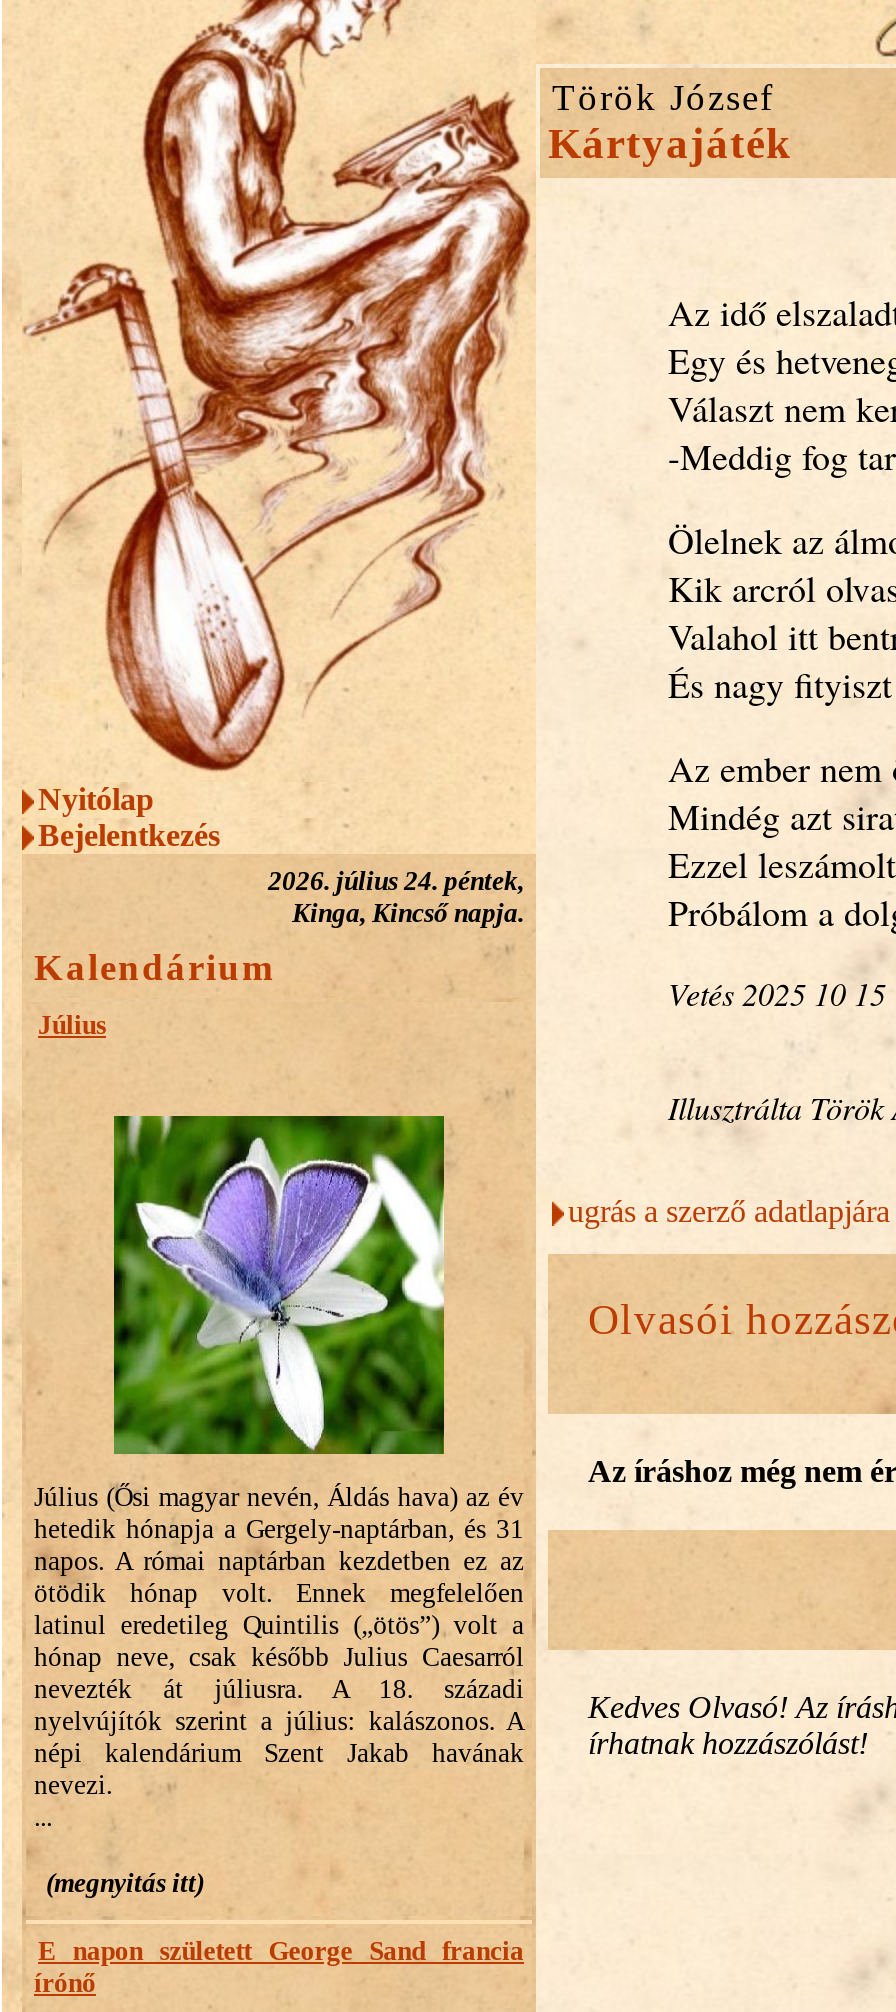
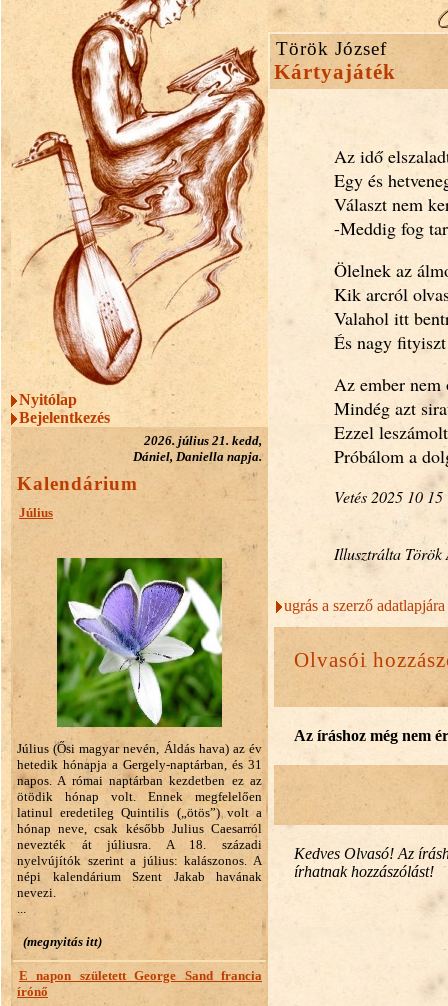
[268,866,524,896] 2026. július 24. péntek, -> [144,433,262,448] 2026. július 21. kedd,
[292,898,524,928] Kinga, Kincső napja. -> [133,449,262,464] Dániel, Daniella napja.

